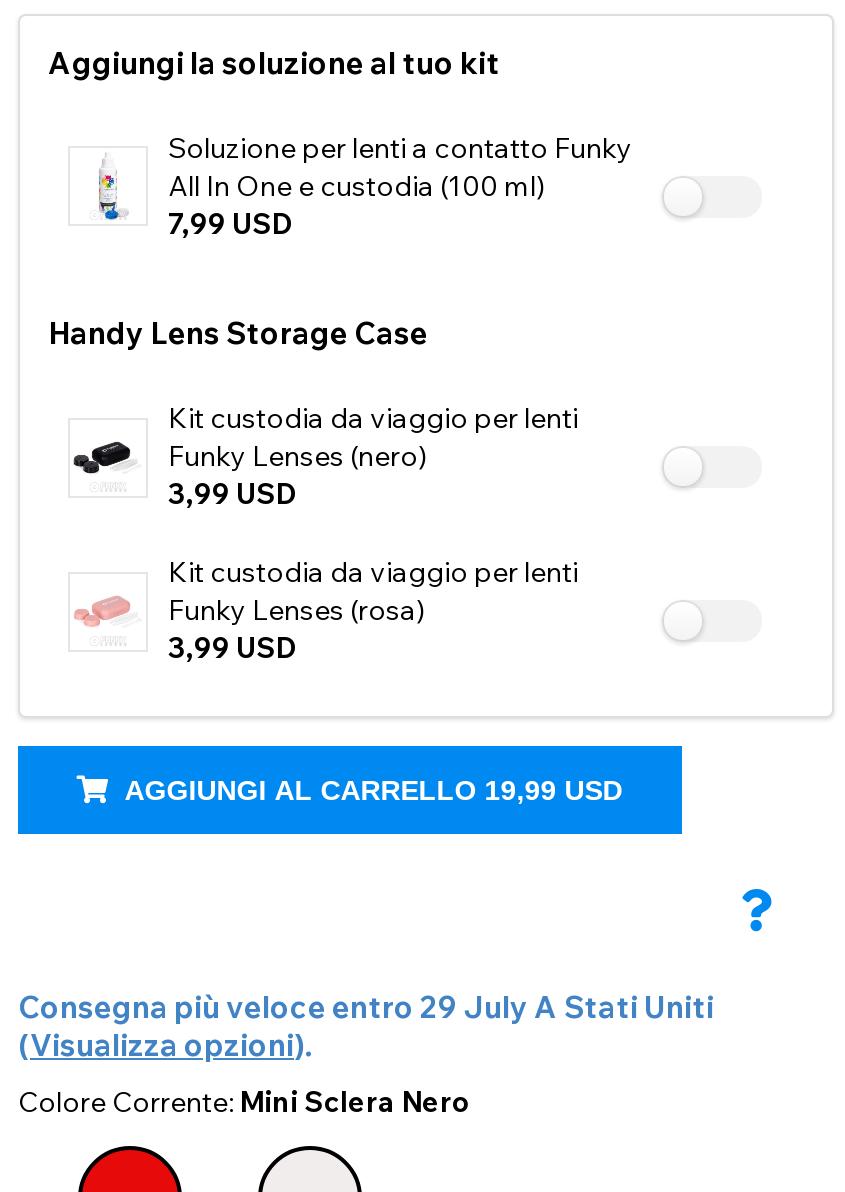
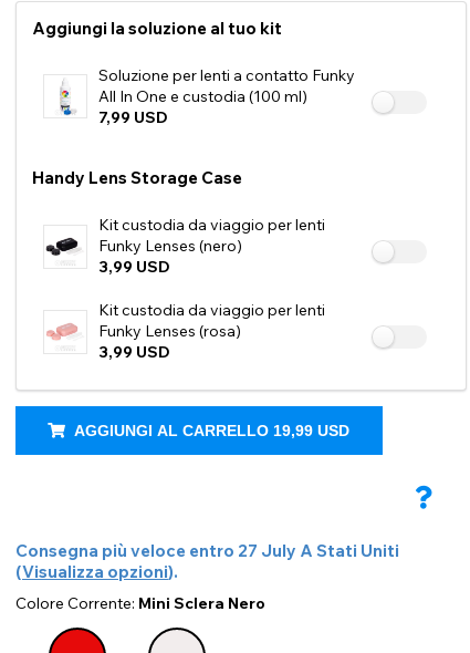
[18,989,714,1027] Consegna più veloce entro 29 July A Stati Uniti -> [15,541,399,562] Consegna più veloce entro 27 July A Stati Uniti

